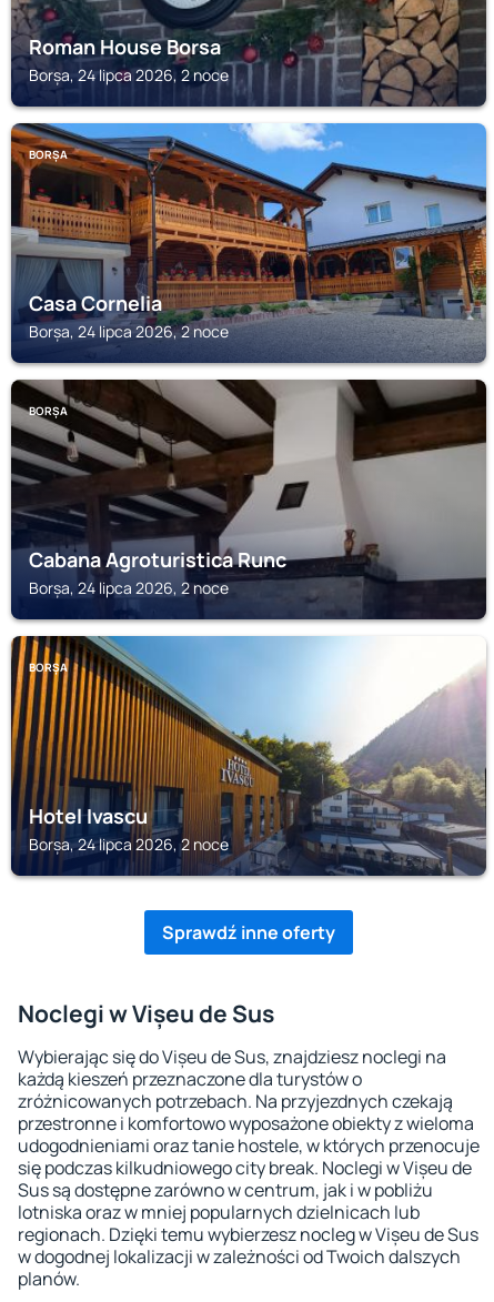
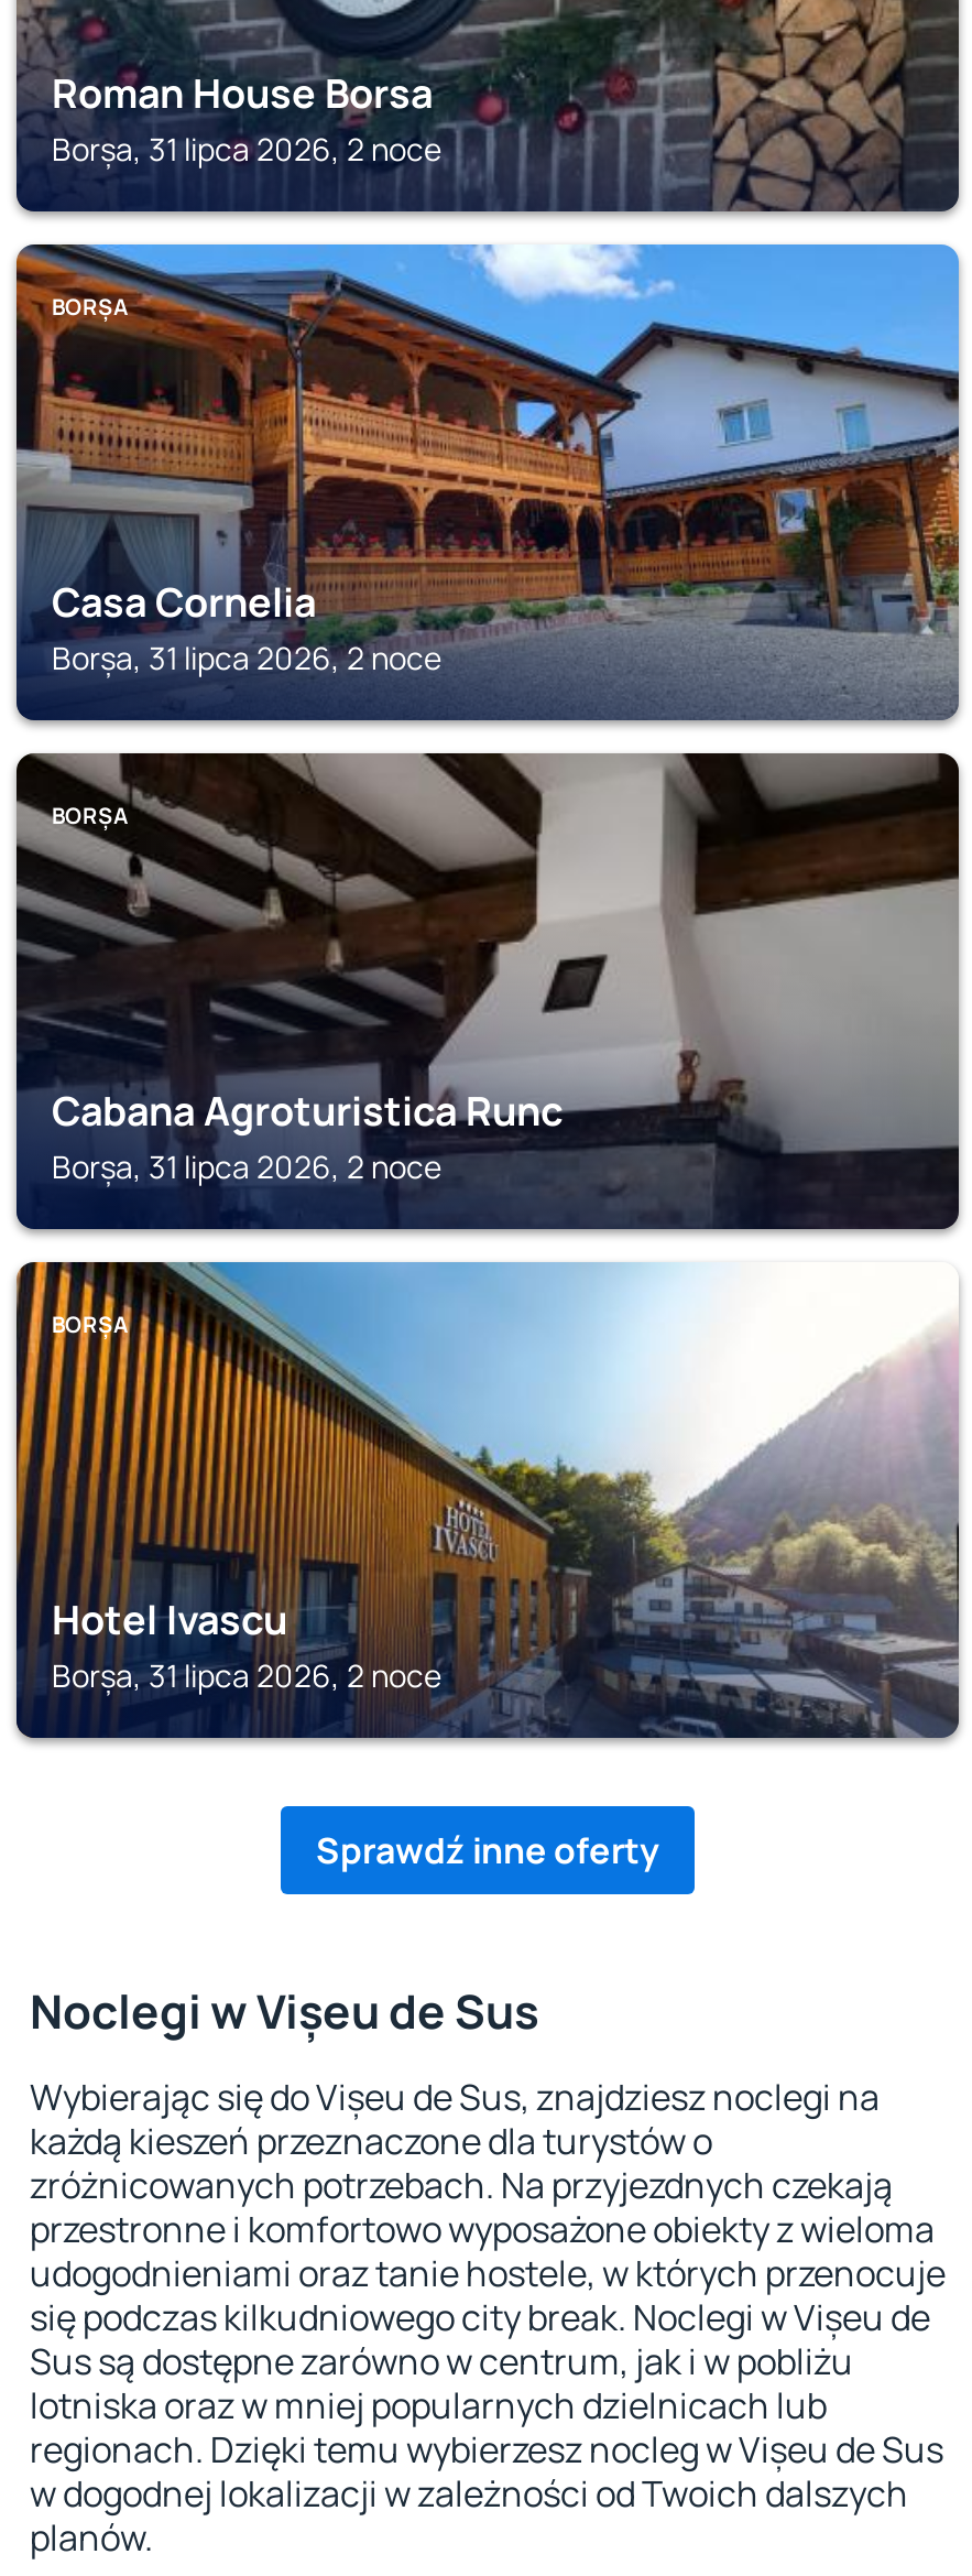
[29,64,229,85] Borșa, 24 lipca 2026, 2 noce -> [52,128,441,170] Borșa, 31 lipca 2026, 2 noce
[29,321,229,342] Borșa, 24 lipca 2026, 2 noce -> [52,637,441,678] Borșa, 31 lipca 2026, 2 noce
[29,577,229,598] Borșa, 24 lipca 2026, 2 noce -> [52,1145,441,1187] Borșa, 31 lipca 2026, 2 noce
[29,834,229,855] Borșa, 24 lipca 2026, 2 noce -> [52,1654,441,1696] Borșa, 31 lipca 2026, 2 noce

